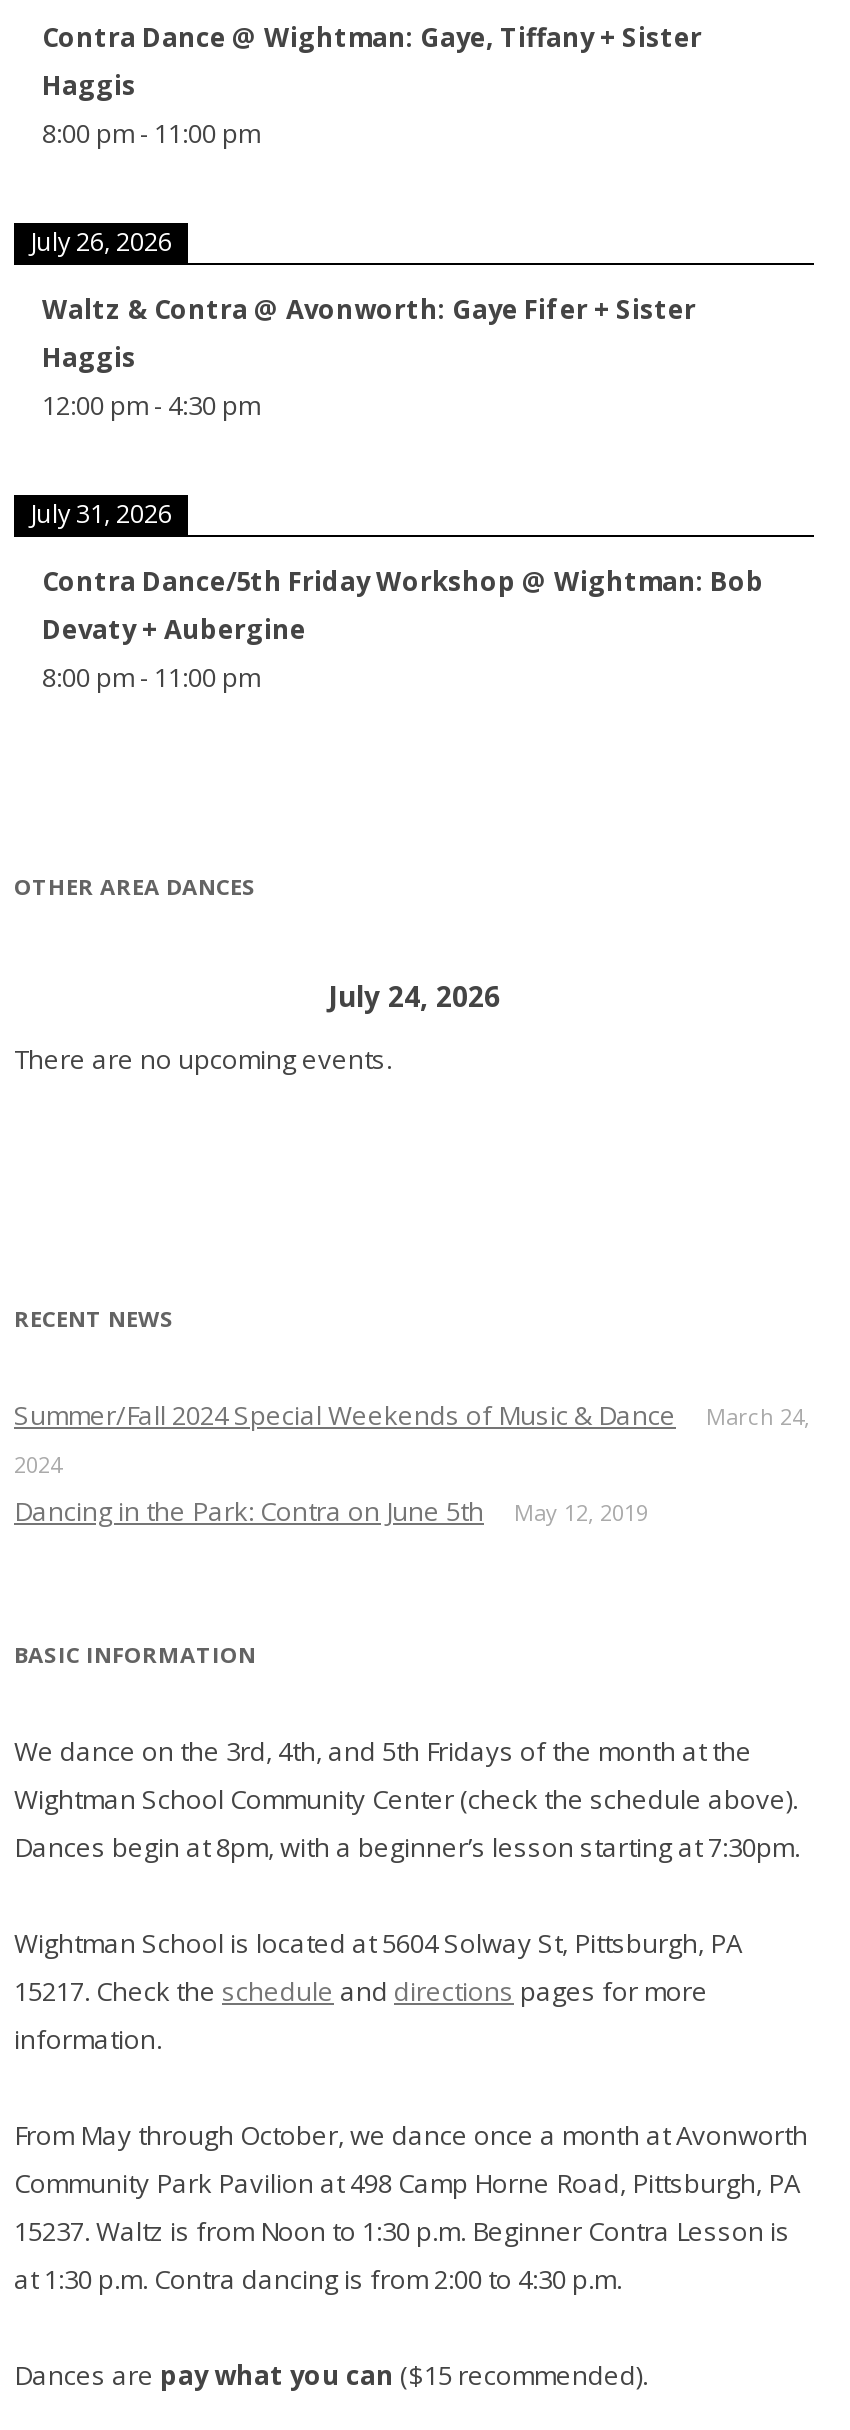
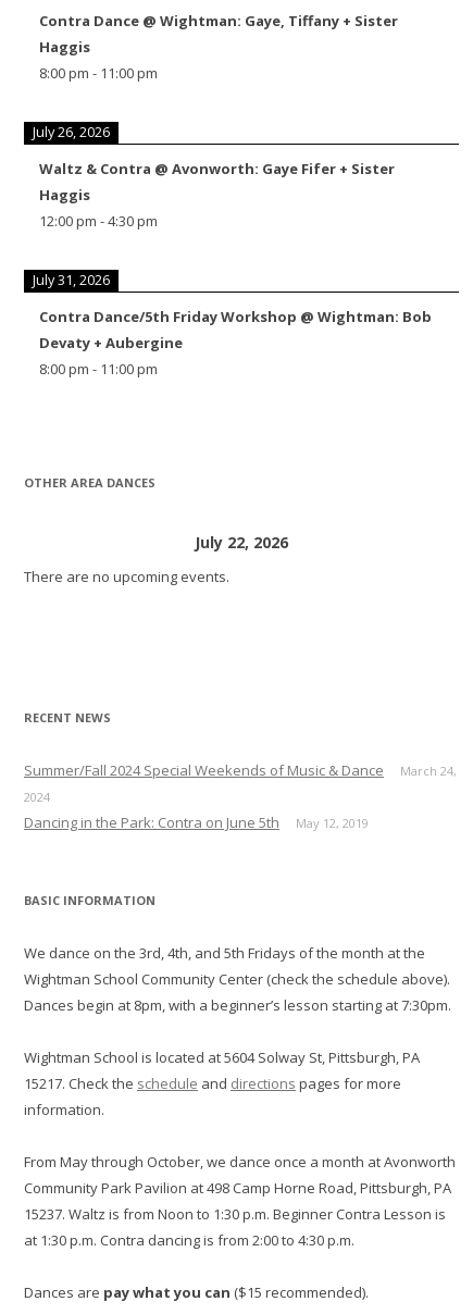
[328,977,500,1015] July 24, 2026 -> [195,532,288,553] July 22, 2026

